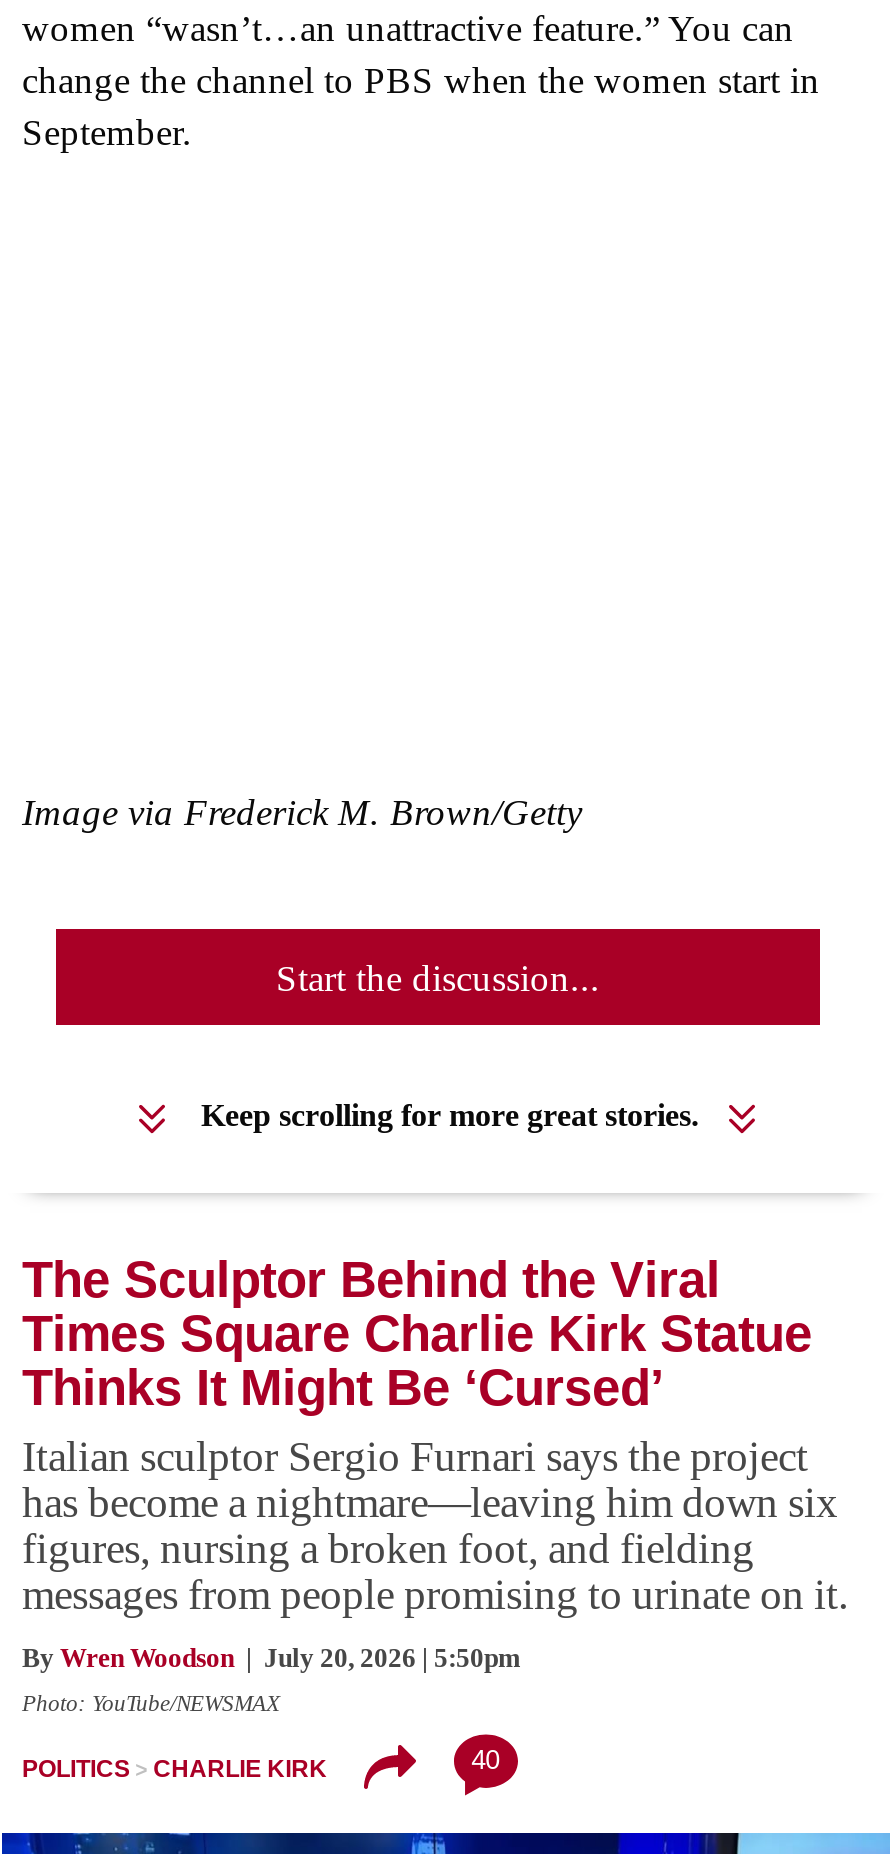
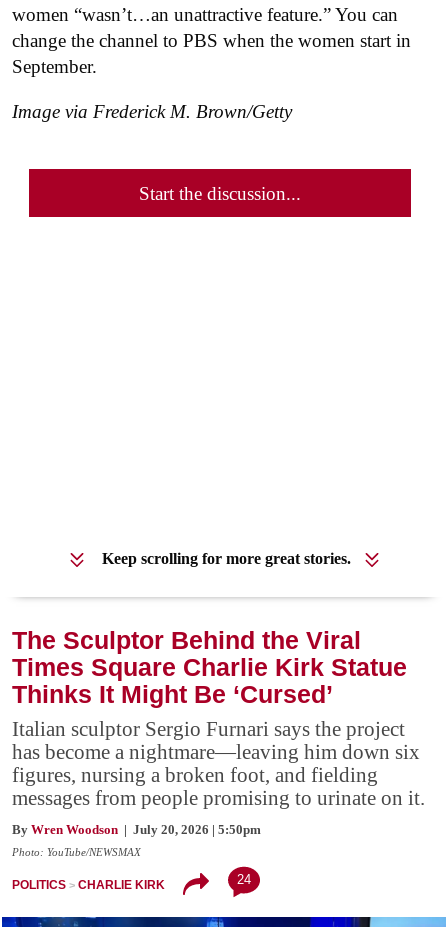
moved [22,791,600,998] -> [12,100,301,204]: Image via Frederick M. Brown/Getty | Start the discussion...
[471,1745,499,1775] 40 -> [237,872,251,887] 24

